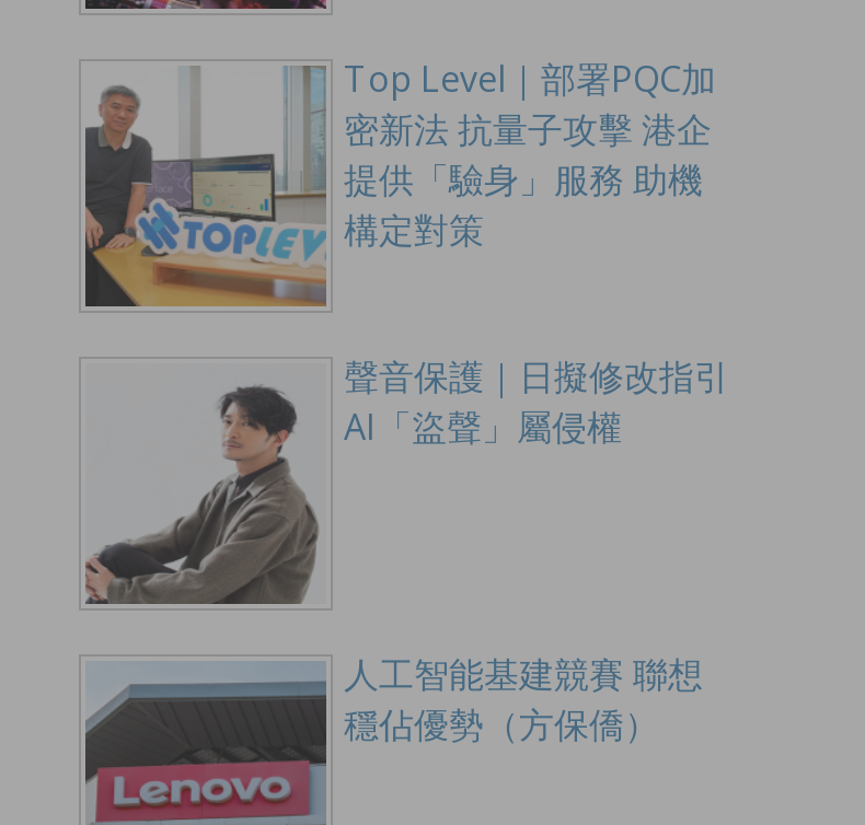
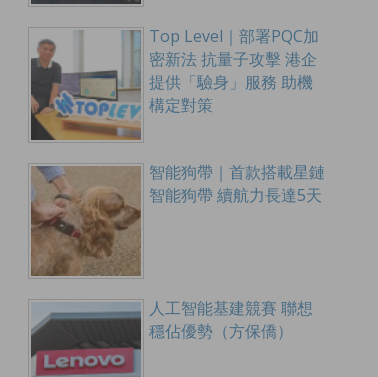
[85,352,729,606] [image] | 聲音保護｜日擬修改指引 | AI「盜聲」屬侵權 -> [30,161,325,277] [image] | 智能狗帶｜首款搭載星鏈 | 智能狗帶 續航力長達5天

